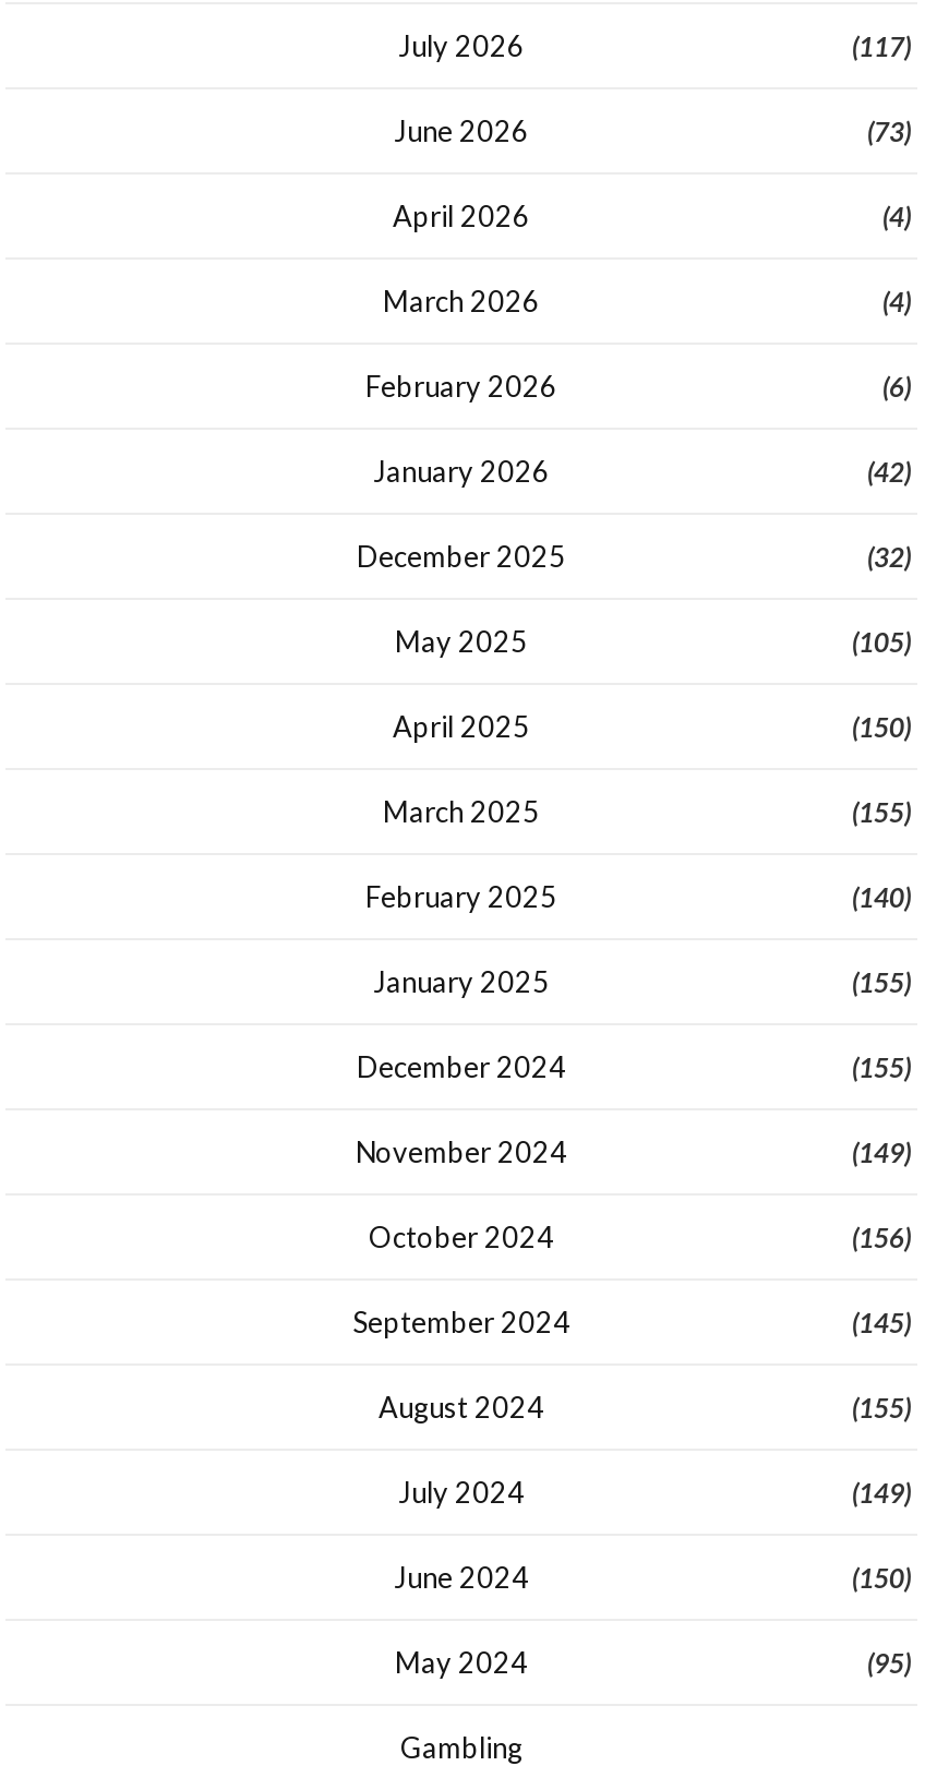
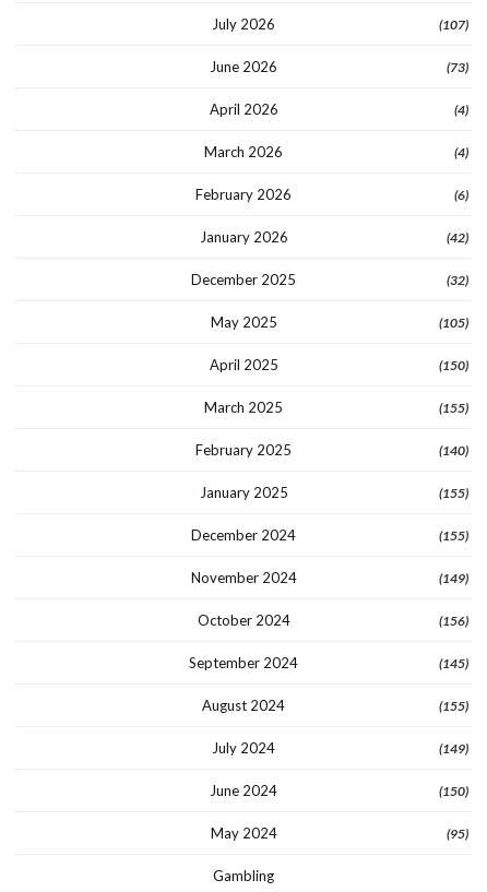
[852,31,911,63] (117) -> [439,16,468,33] (107)

